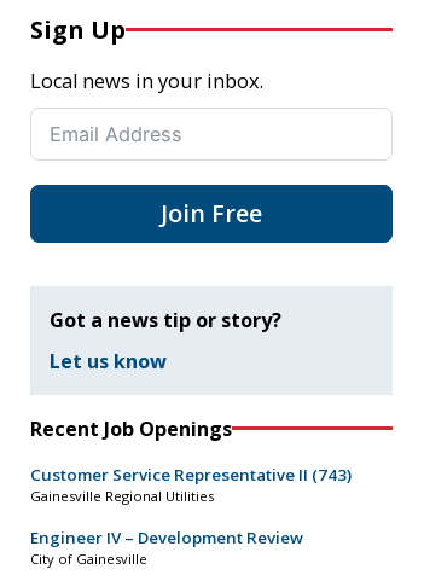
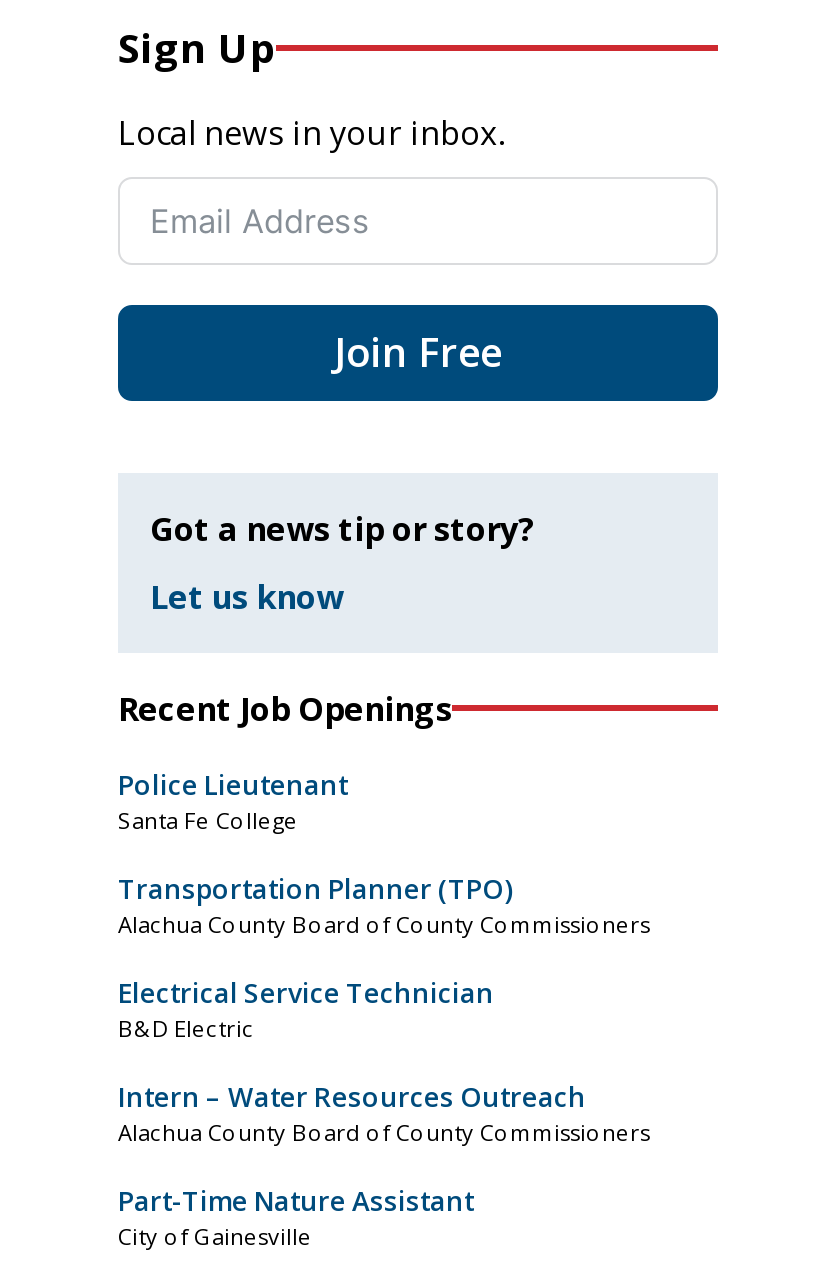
[30,463,352,548] Customer Service Representative II (743) | Gainesville Regional Utilities | Engineer IV – Development Review -> [118,766,650,1218] Police Lieutenant | Santa Fe College | Transportation Planner (TPO) | Alachua County Board of County Commissioners | Electrical Service Technician | B&D Electric | Intern – Water Resources Outreach | Alachua County Board of County Commissioners | Part-Time Nature Assistant

